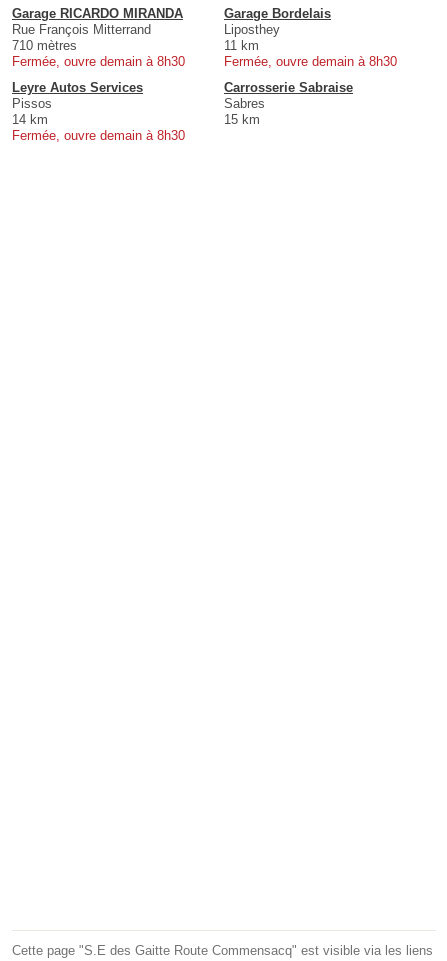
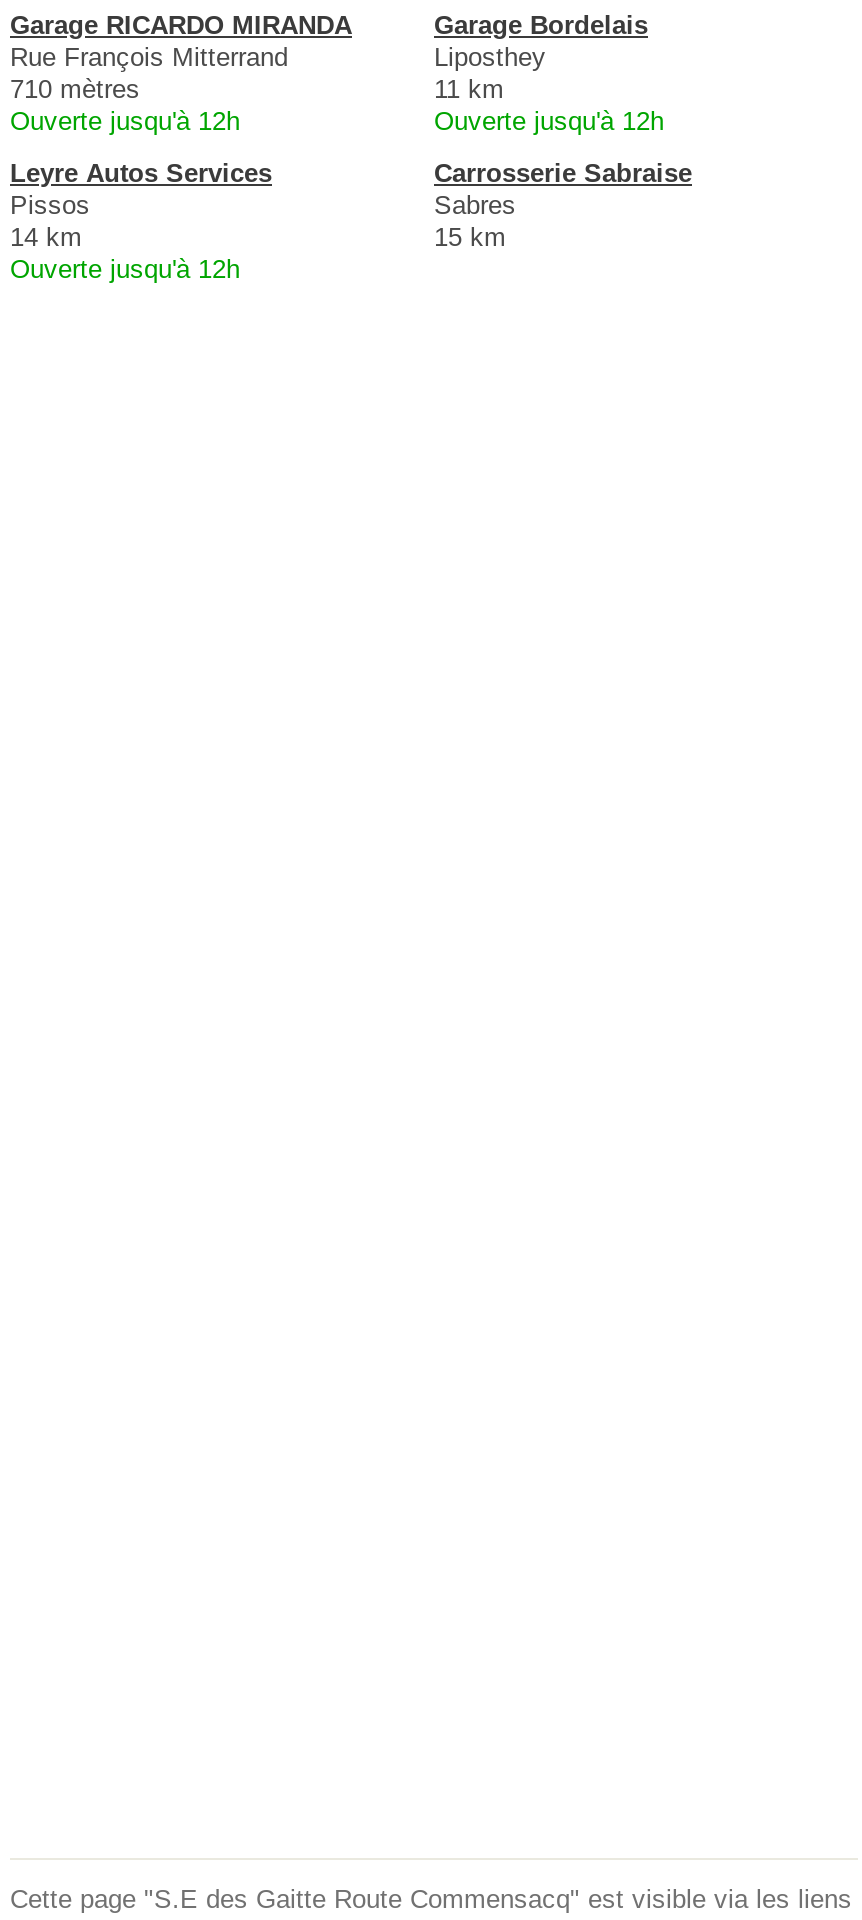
[12,54,185,69] Fermée, ouvre demain à 8h30 -> [10,106,240,136] Ouverte jusqu'à 12h
[224,54,397,69] Fermée, ouvre demain à 8h30 -> [434,106,664,136] Ouverte jusqu'à 12h
[12,128,185,143] Fermée, ouvre demain à 8h30 -> [10,254,240,284] Ouverte jusqu'à 12h

